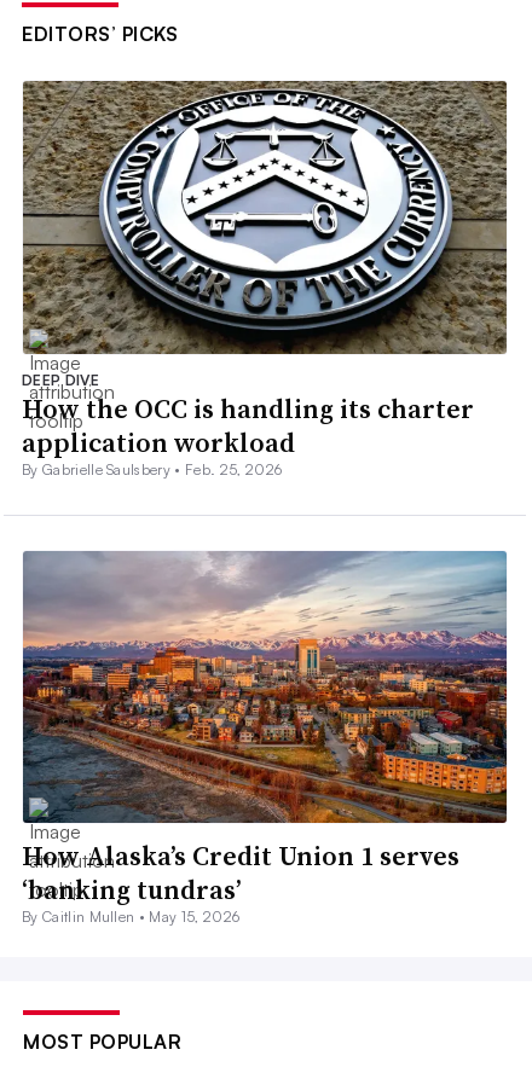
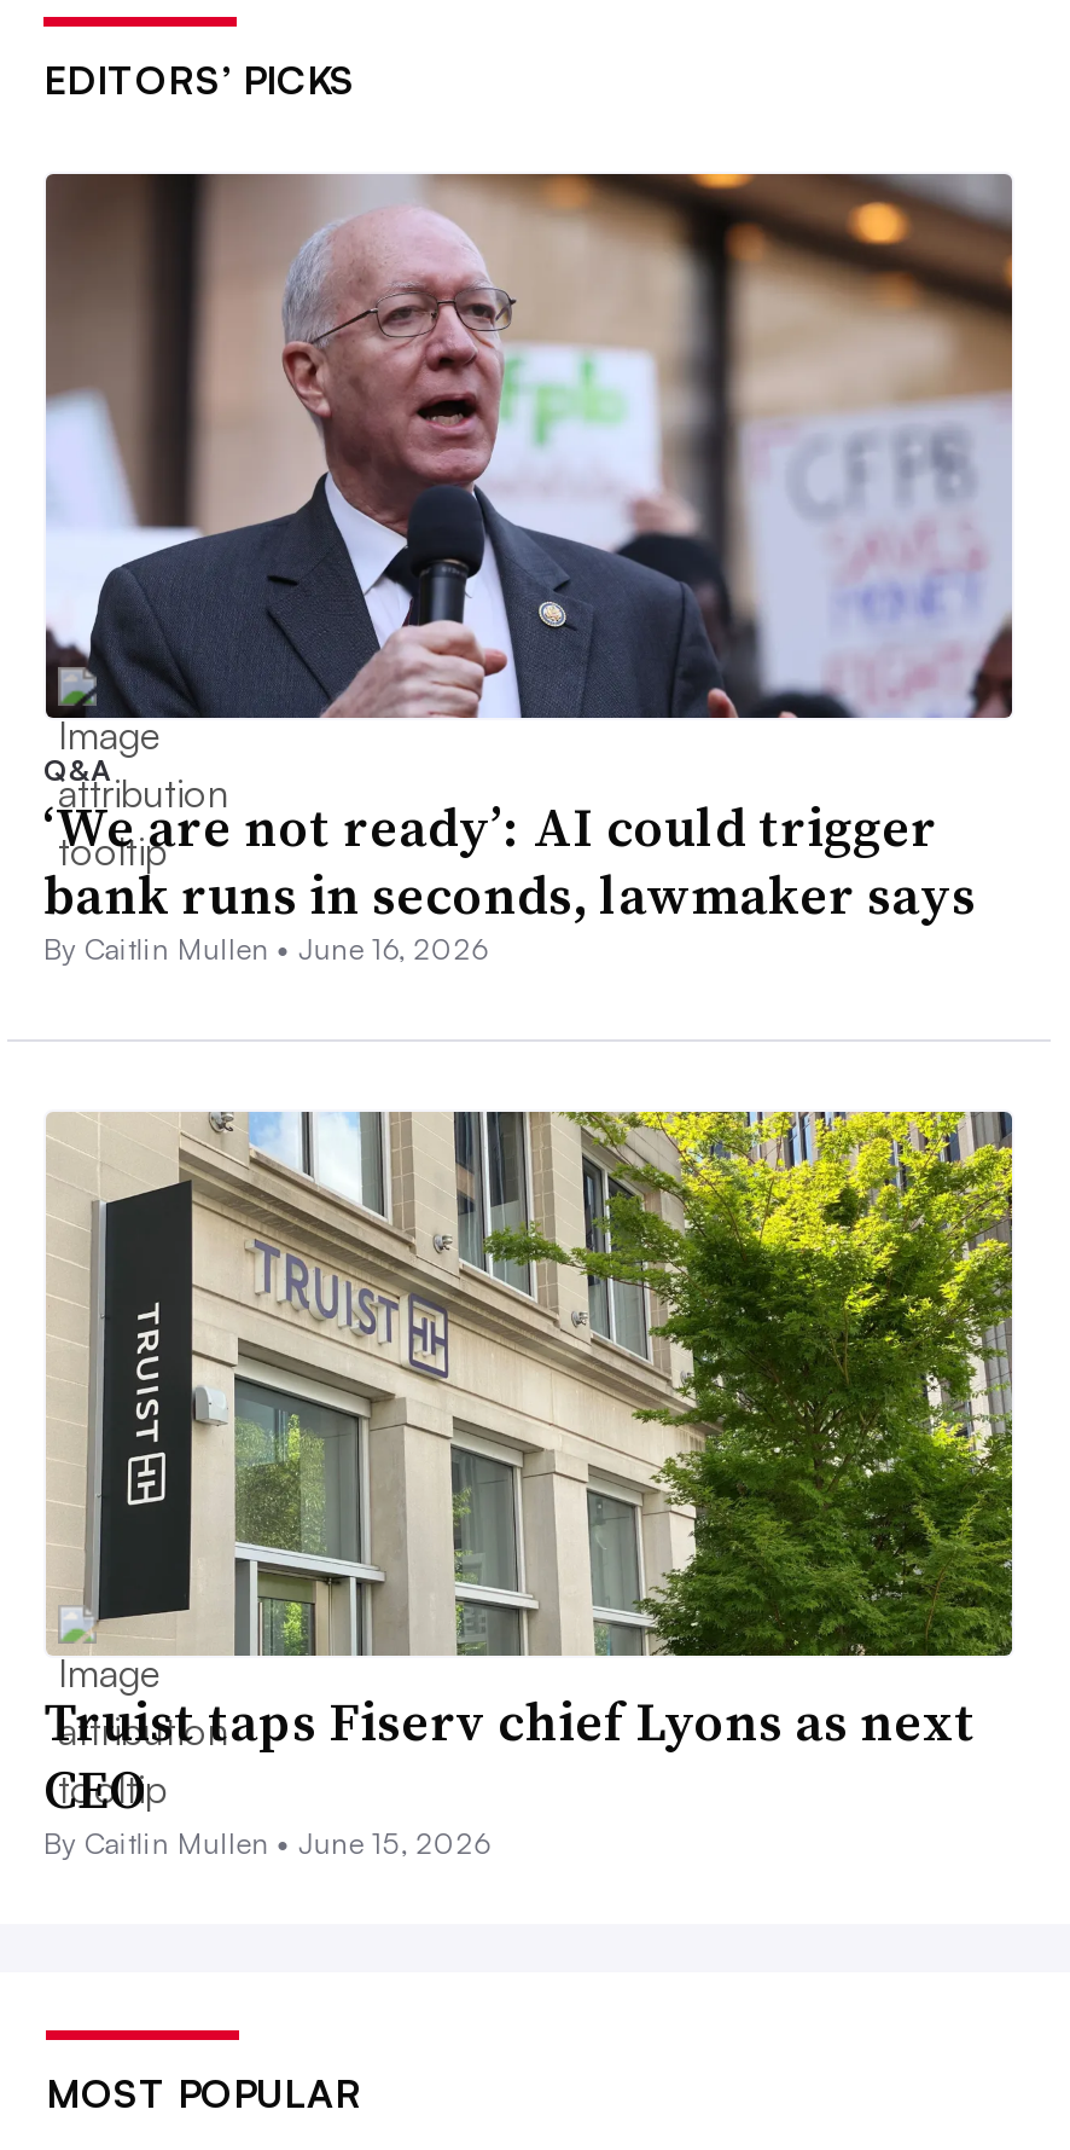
[22,80,508,478] [image] | DEEP DIVE | How the OCC is handling its charter | application workload | By Gabrielle Saulsbery • Feb. 25, 2026 -> [43,172,1012,968] [image] | Q&A | ‘We are not ready’: AI could trigger | bank runs in seconds, lawmaker says | By Caitlin Mullen • June 16, 2026
[22,550,508,926] [image] | How Alaska’s Credit Union 1 serves | ‘banking tundras’ | By Caitlin Mullen • May 15, 2026 -> [43,1109,1014,1862] [image] | Truist taps Fiserv chief Lyons as next | CEO | By Caitlin Mullen • June 15, 2026

